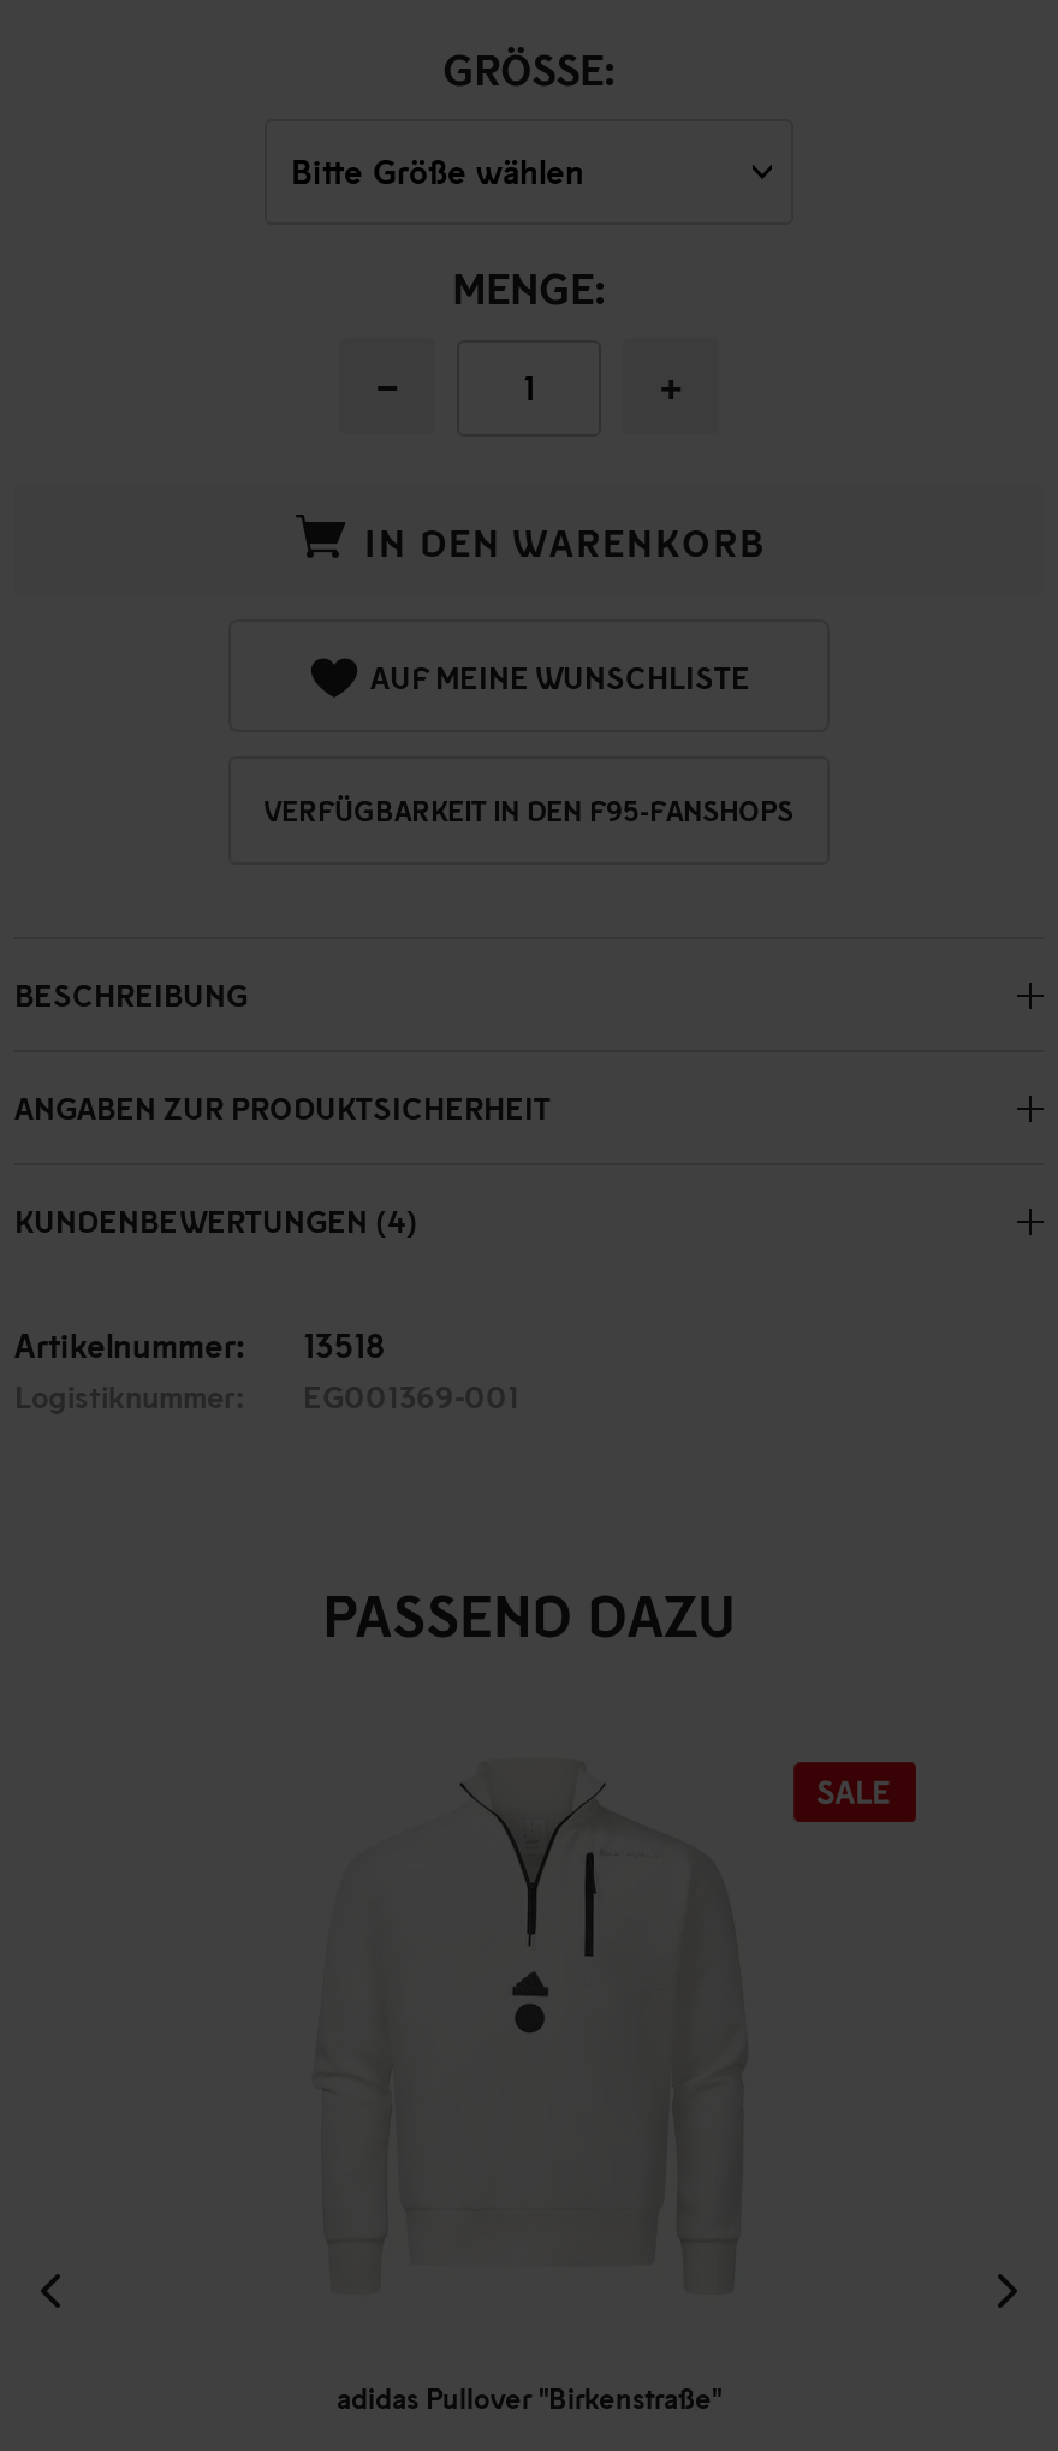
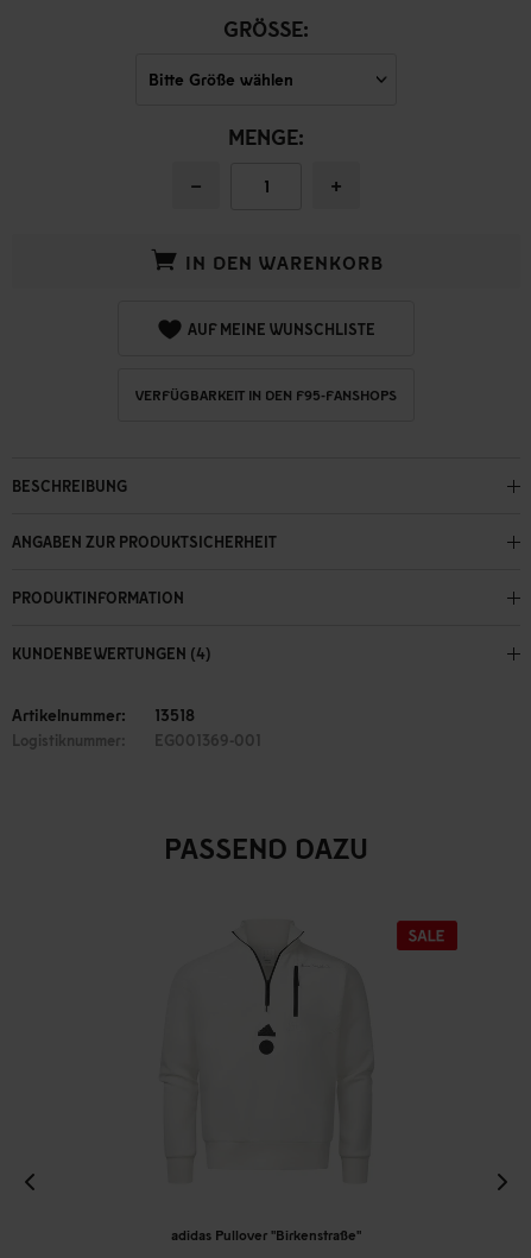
none -> [12,588,184,607] PRODUKTINFORMATION

